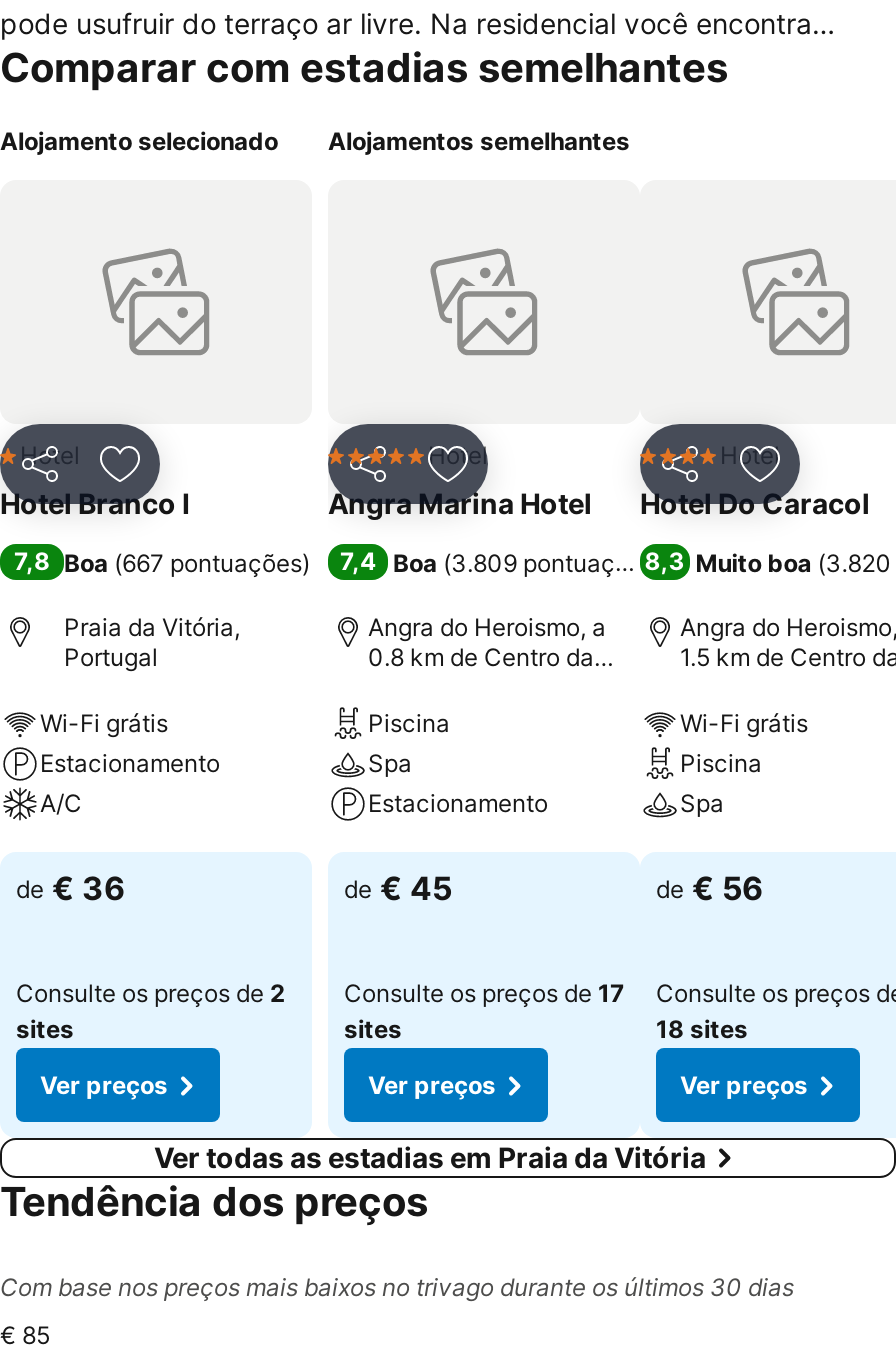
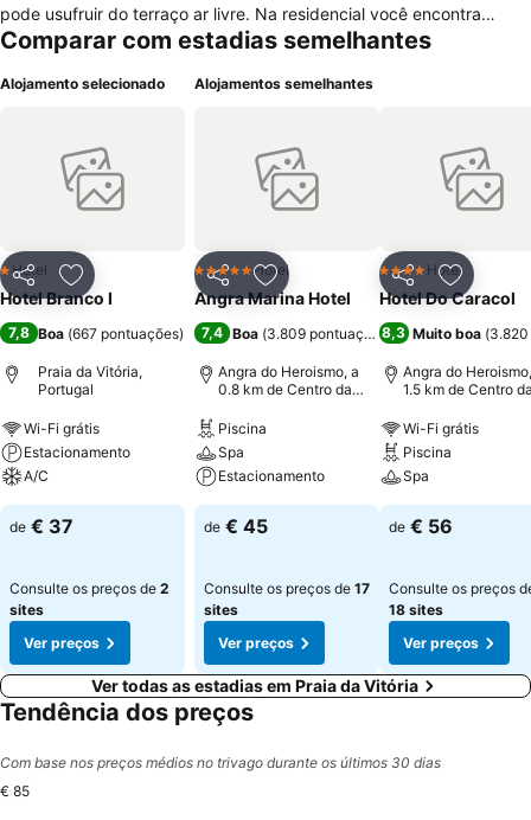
[16,868,126,908] de € 36 -> [9,514,73,538] de € 37
[0,1272,794,1302] Com base nos preços mais baixos no trivago durante os últimos 30 dias -> [0,754,441,771] Com base nos preços médios no trivago durante os últimos 30 dias

